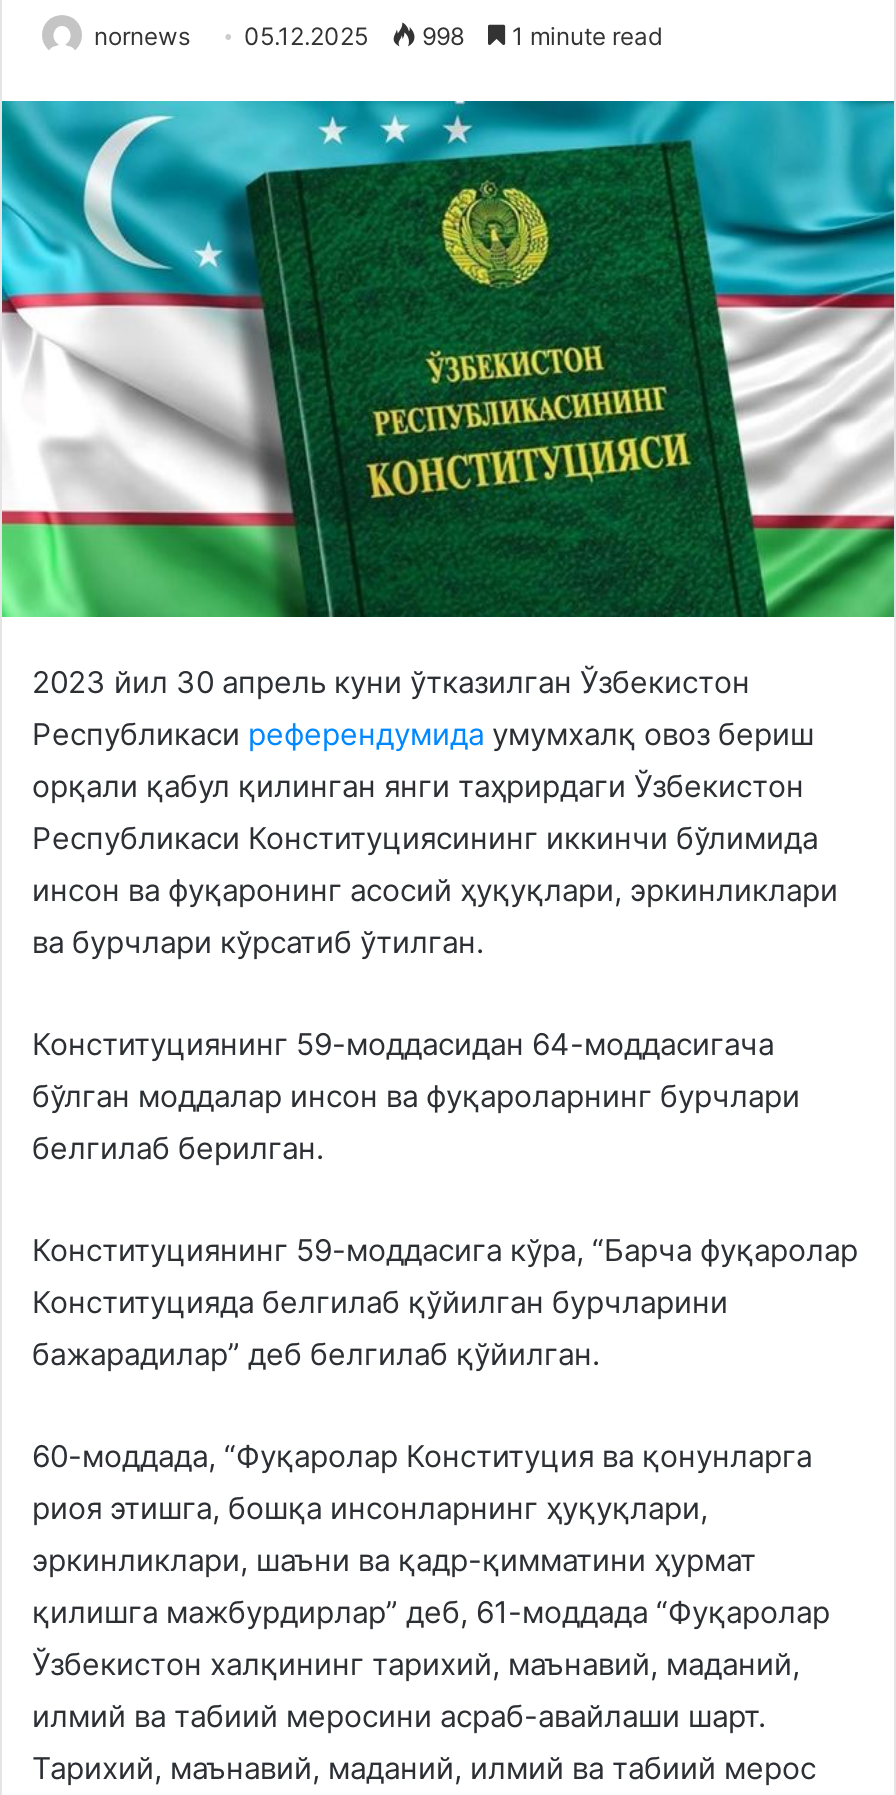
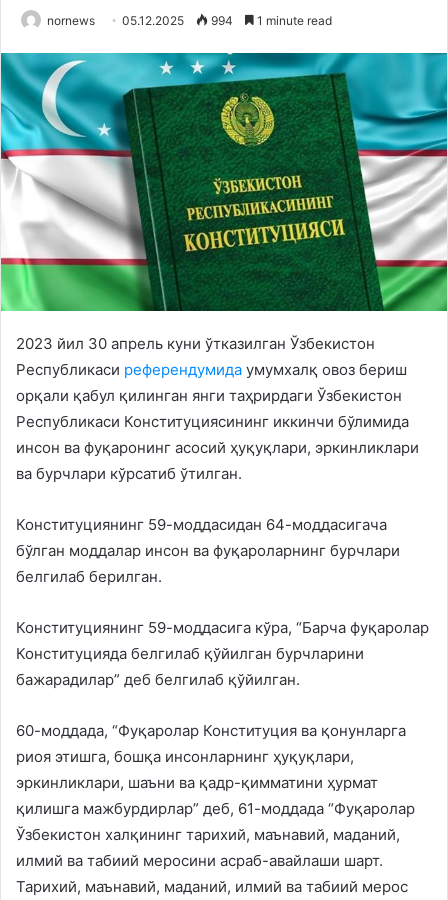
[94,22,662,52] nornews 05.12.2025 998 1 minute read -> [47,13,332,28] nornews 05.12.2025 994 1 minute read

